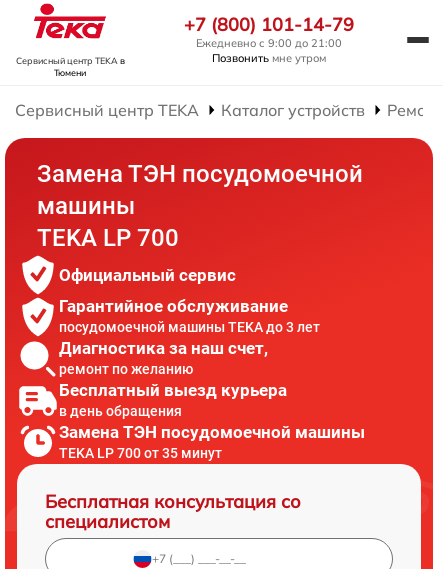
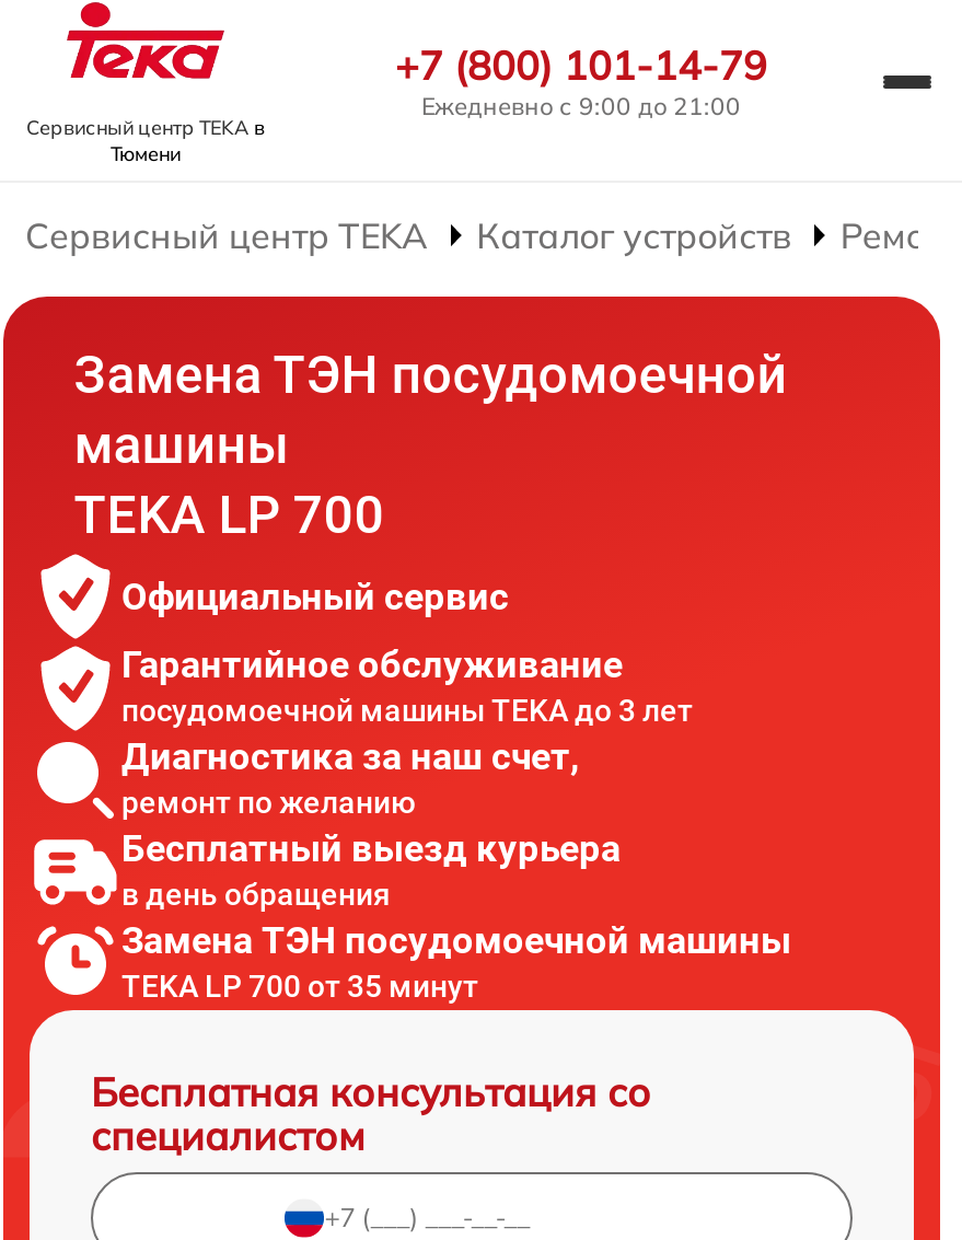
[212,51,326,65] Позвонить мне утром -> none

